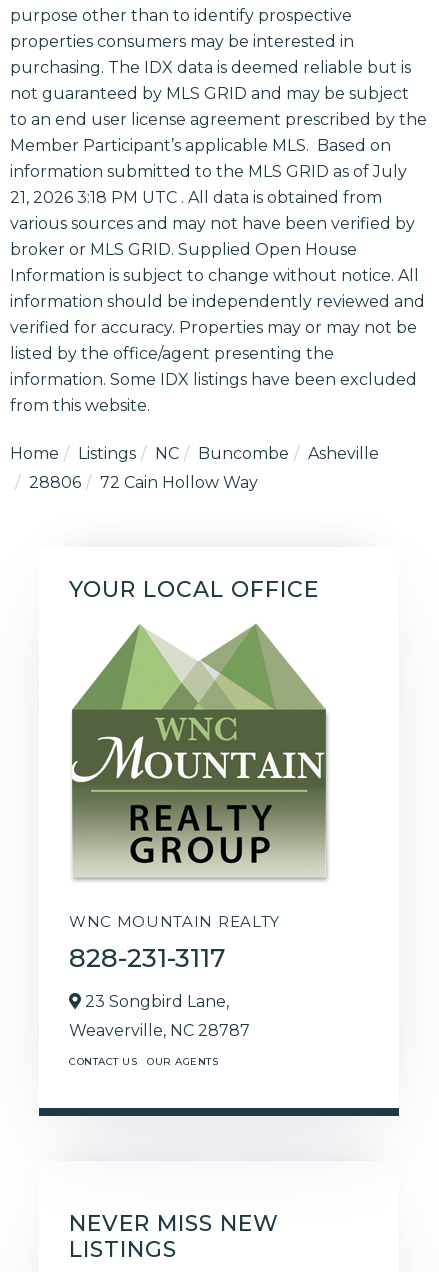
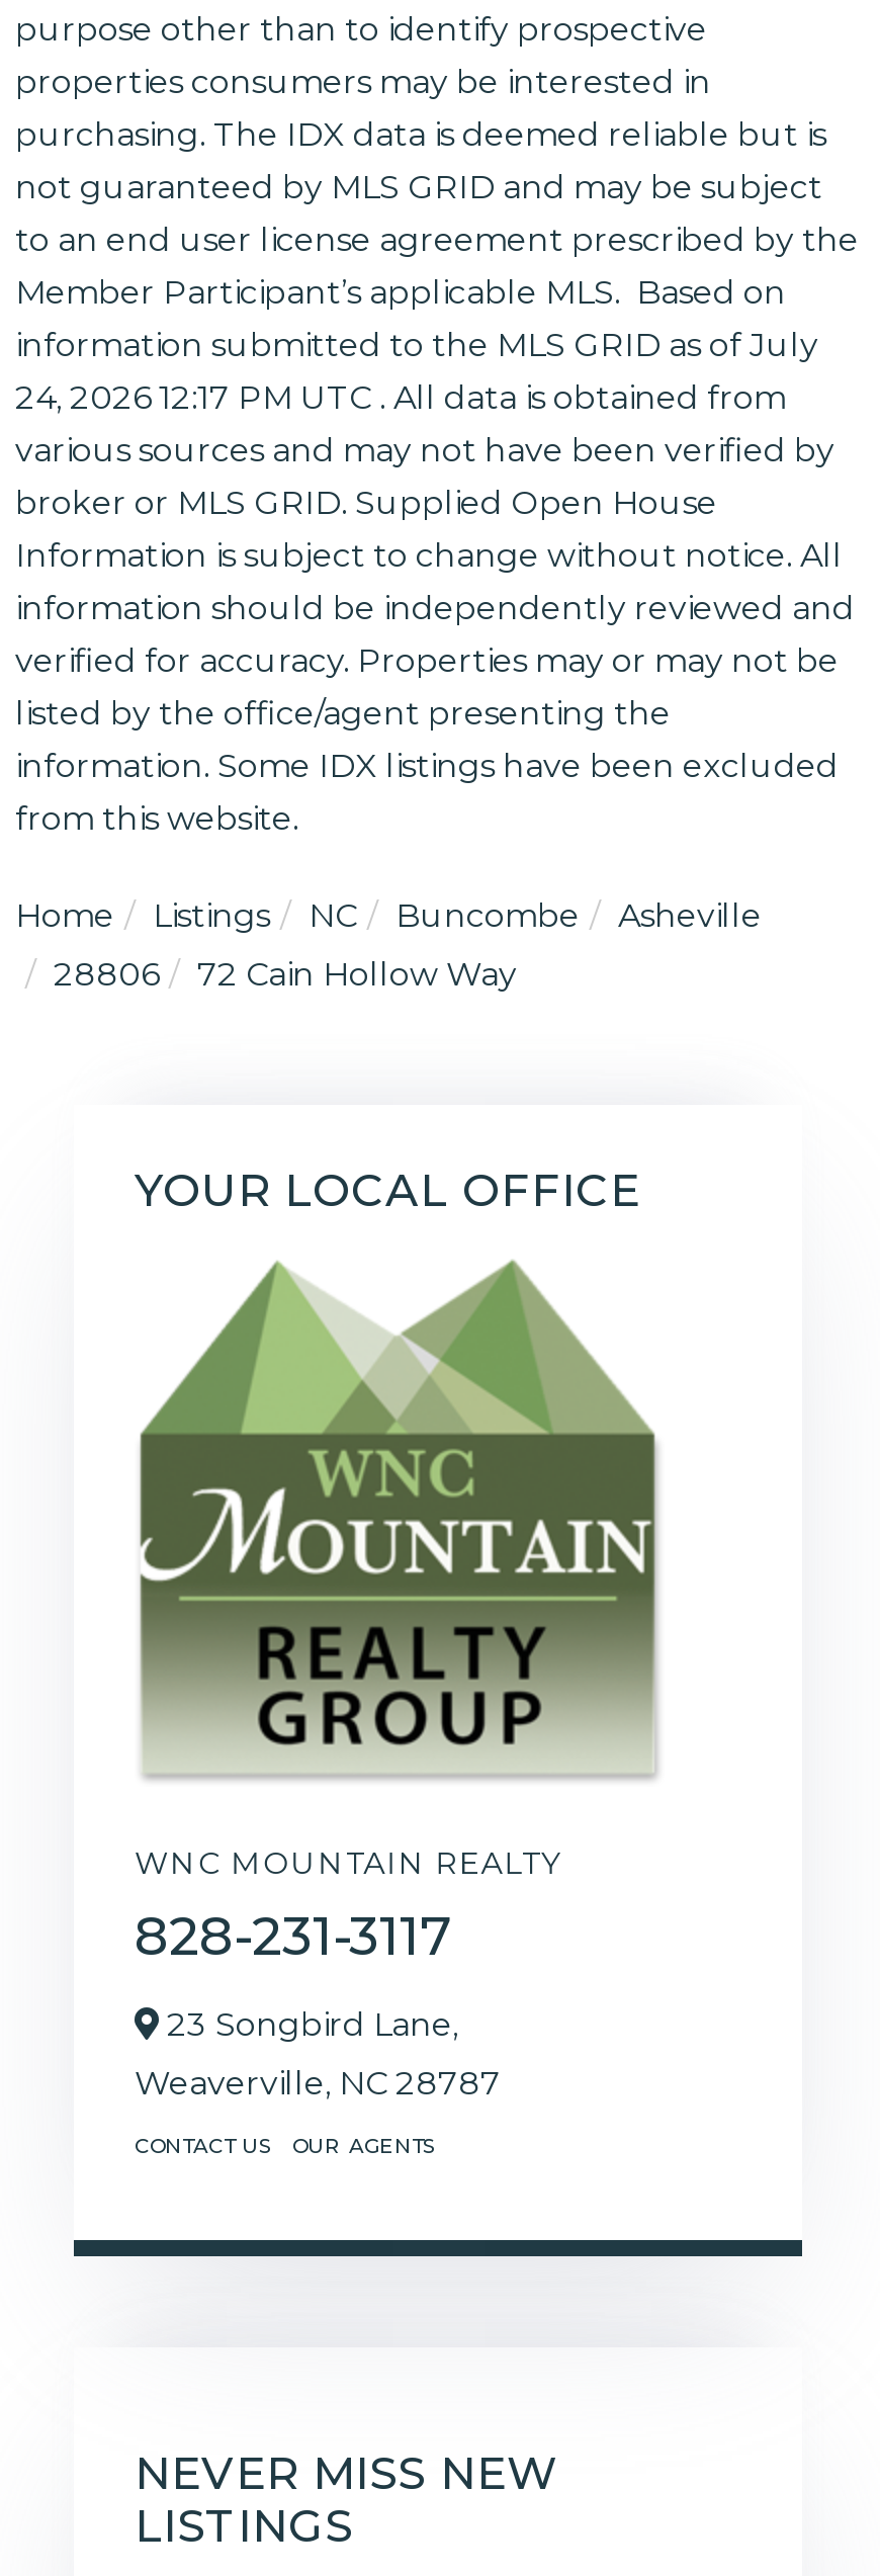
[10,188,382,207] 21, 2026 3:18 PM UTC . All data is obtained from -> [15,378,786,416] 24, 2026 12:17 PM UTC . All data is obtained from

